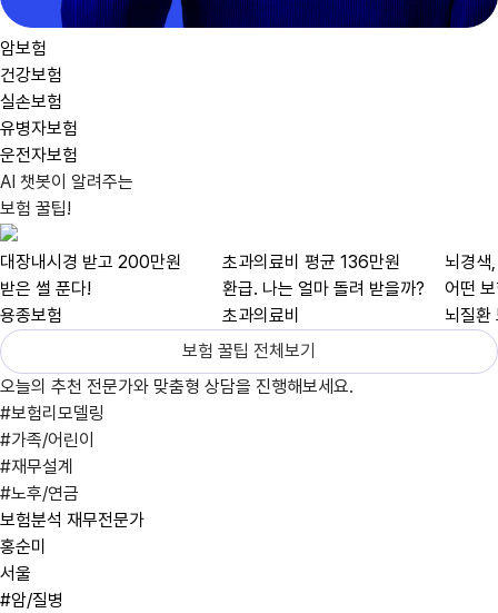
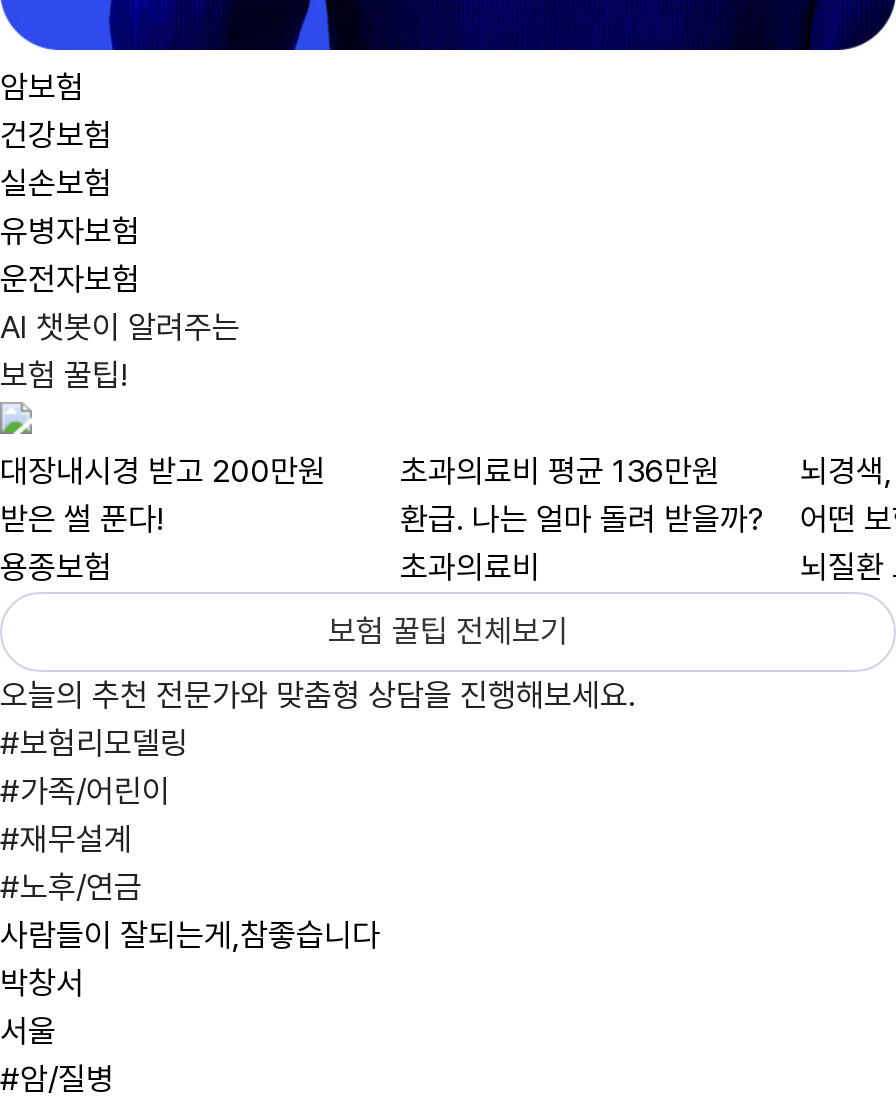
[0,509,145,557] 보험분석 재무전문가 | 홍순미 -> [0,915,380,1001] 사람들이 잘되는게,참좋습니다 | 박창서

